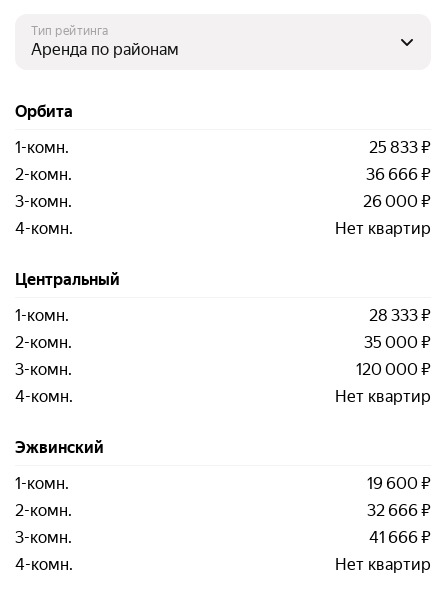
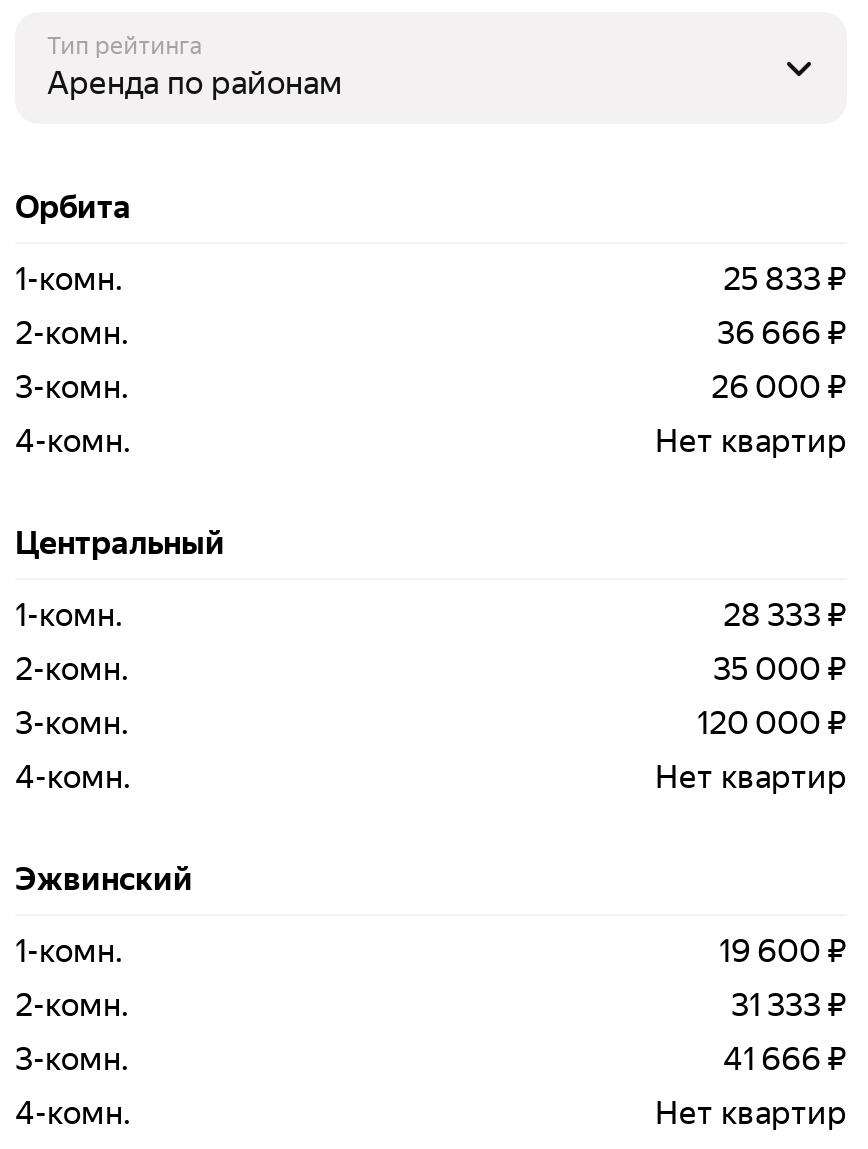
[367,501,431,520] 32 666 ₽ -> [731,986,847,1024] 31 333 ₽

